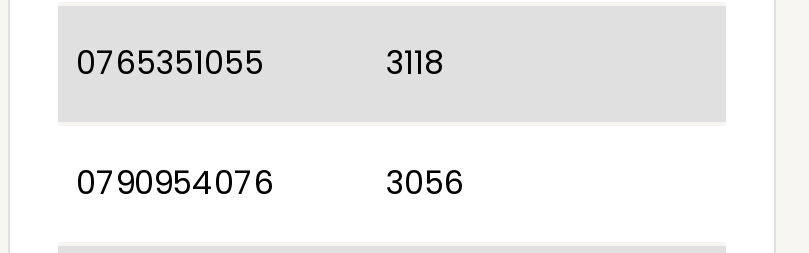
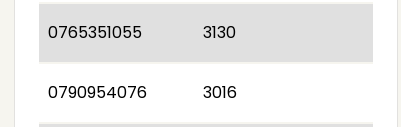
[386,40,444,86] 3118 -> [203,21,236,44] 3130
[386,160,464,206] 3056 -> [203,81,237,104] 3016

